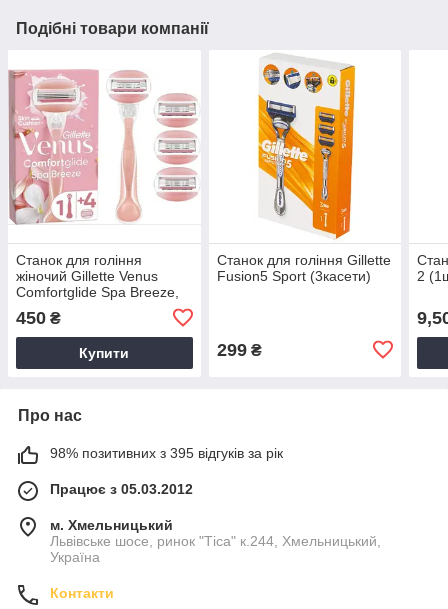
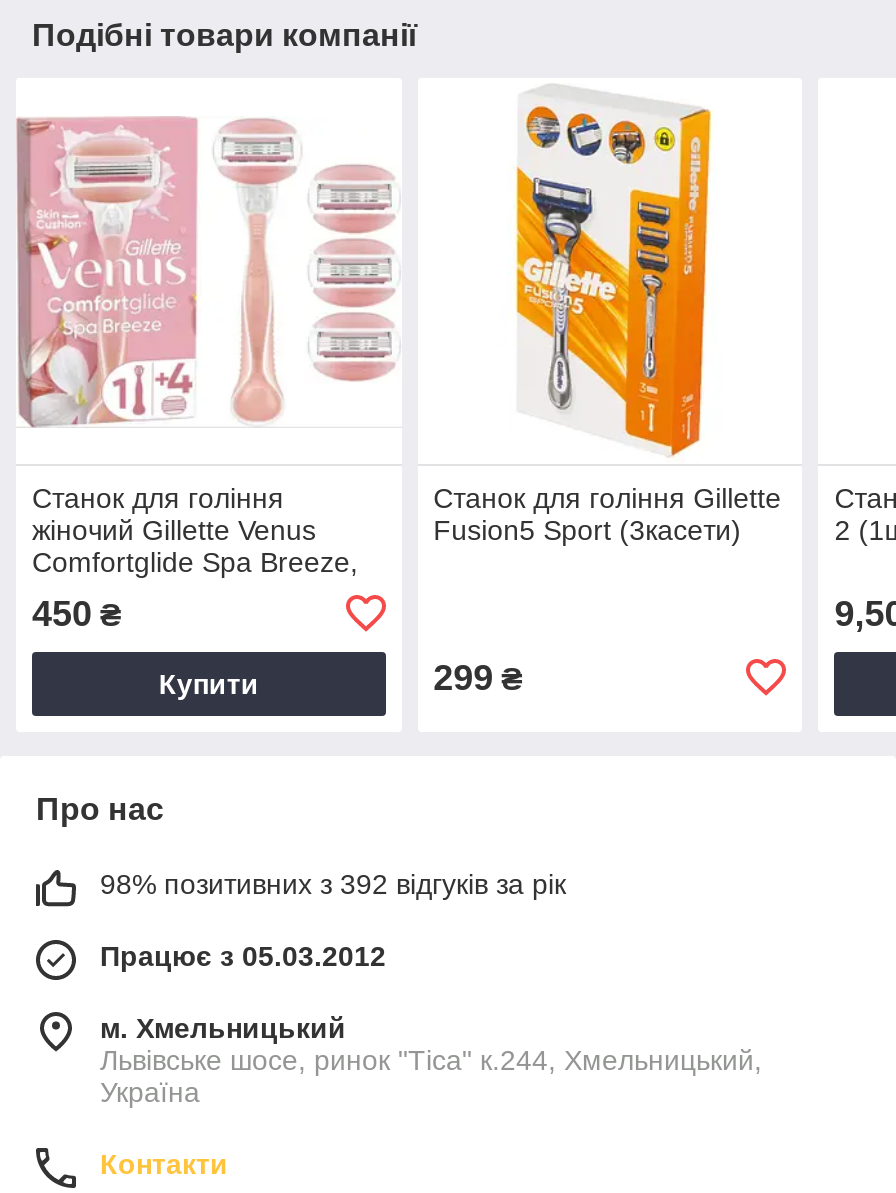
[50,445,283,461] 98% позитивних з 395 відгуків за рік -> [100,868,566,900] 98% позитивних з 392 відгуків за рік

